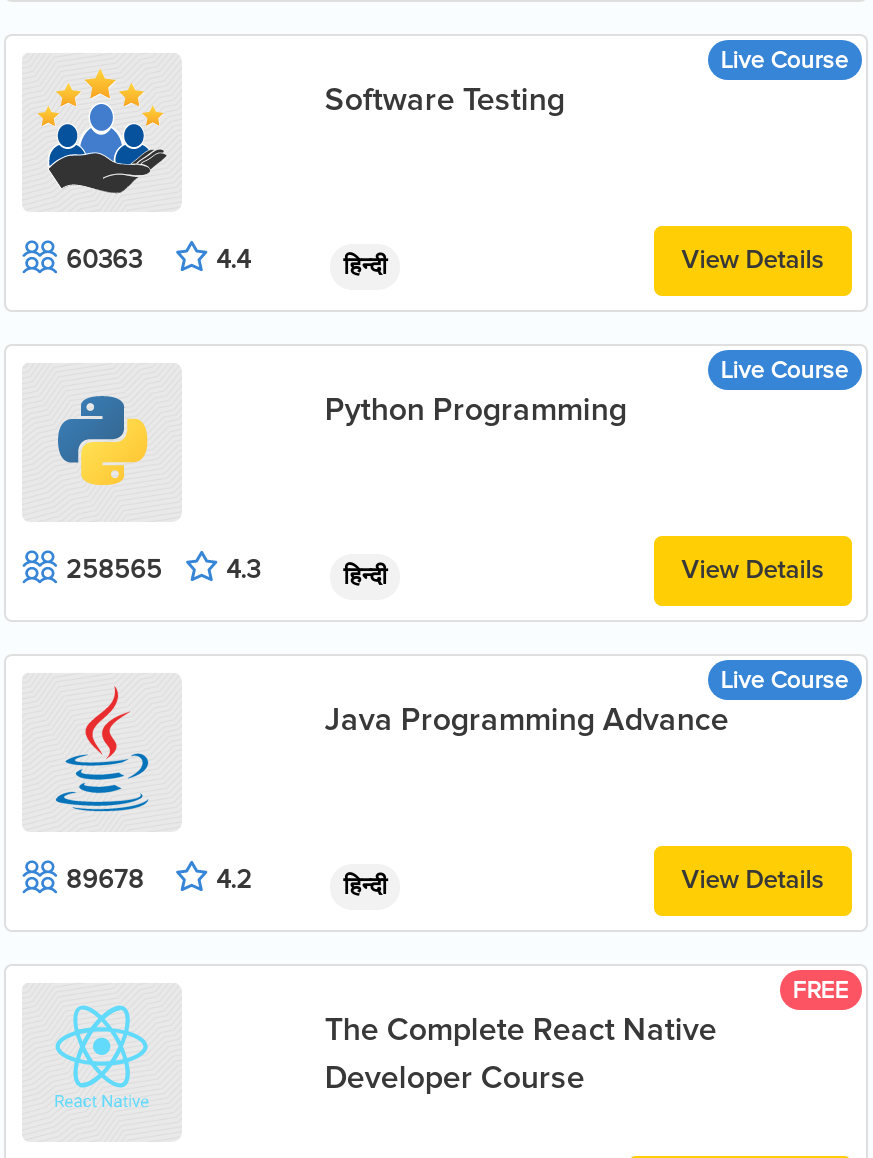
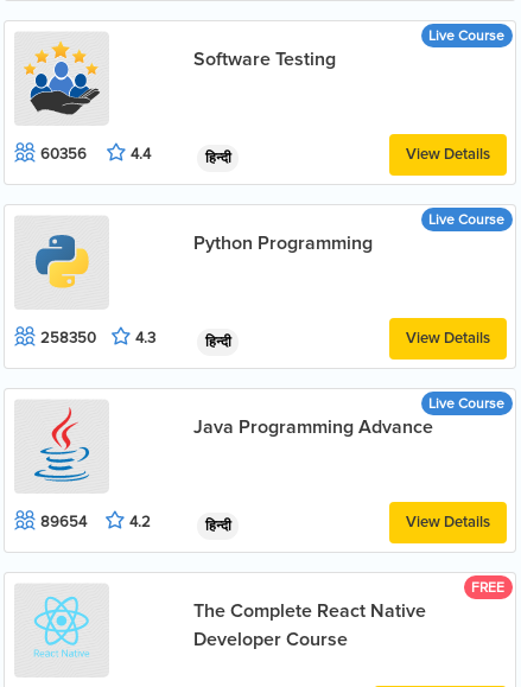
[66,244,142,276] 60363 -> [40,145,87,164] 60356
[66,554,162,586] 258565 -> [40,328,96,347] 258350
[66,864,144,896] 89678 -> [40,512,87,531] 89654

